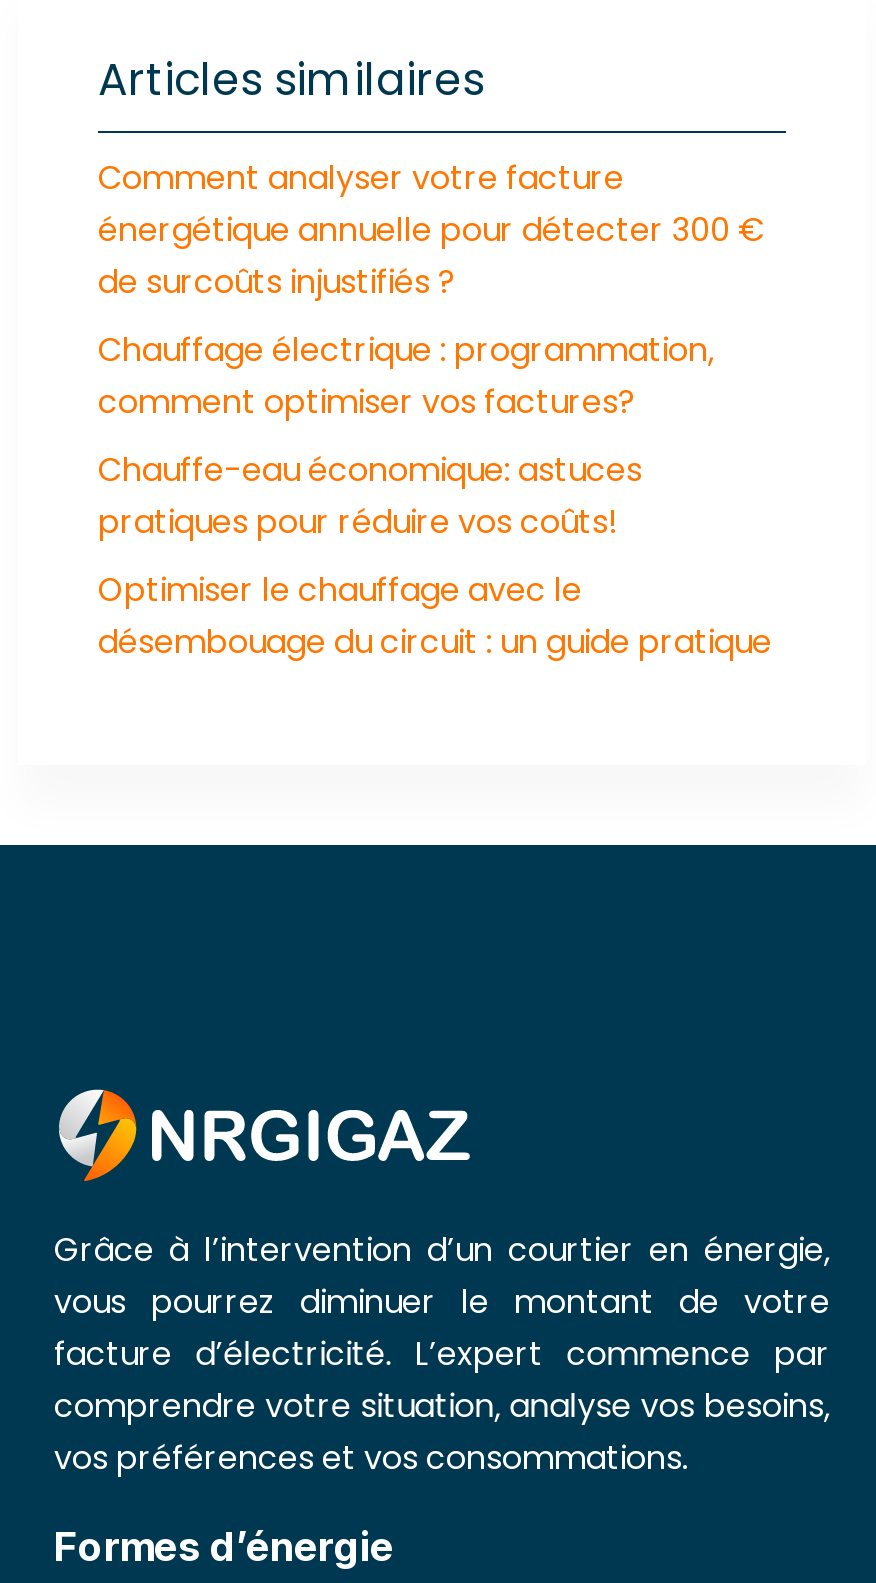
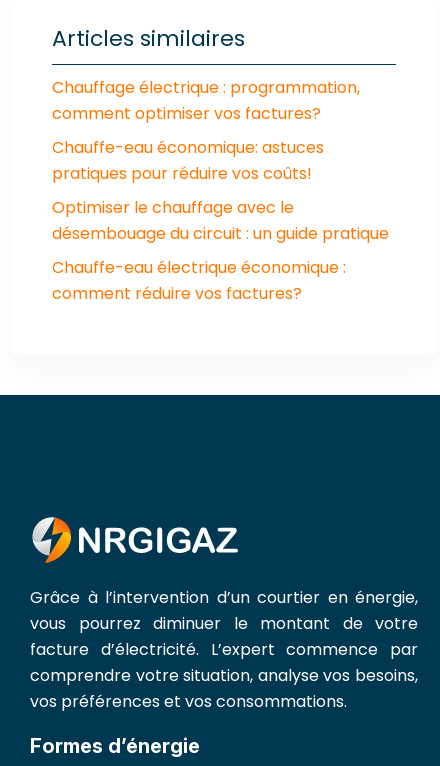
[98,155,766,305] Comment analyser votre facture | énergétique annuelle pour détecter 300 € | de surcoûts injustifiés ? -> none
moved [98,327,772,665] -> [52,76,389,245]: Chauffage électrique : programmation, | comment optimiser vos factures? | Chauffe-eau économique: astuces | pratiques pour réduire vos coûts! | Optimiser le chauffage avec le | désembouage du circuit : un guide pratique
none -> [52,256,346,305] Chauffe-eau électrique économique : | comment réduire vos factures?

